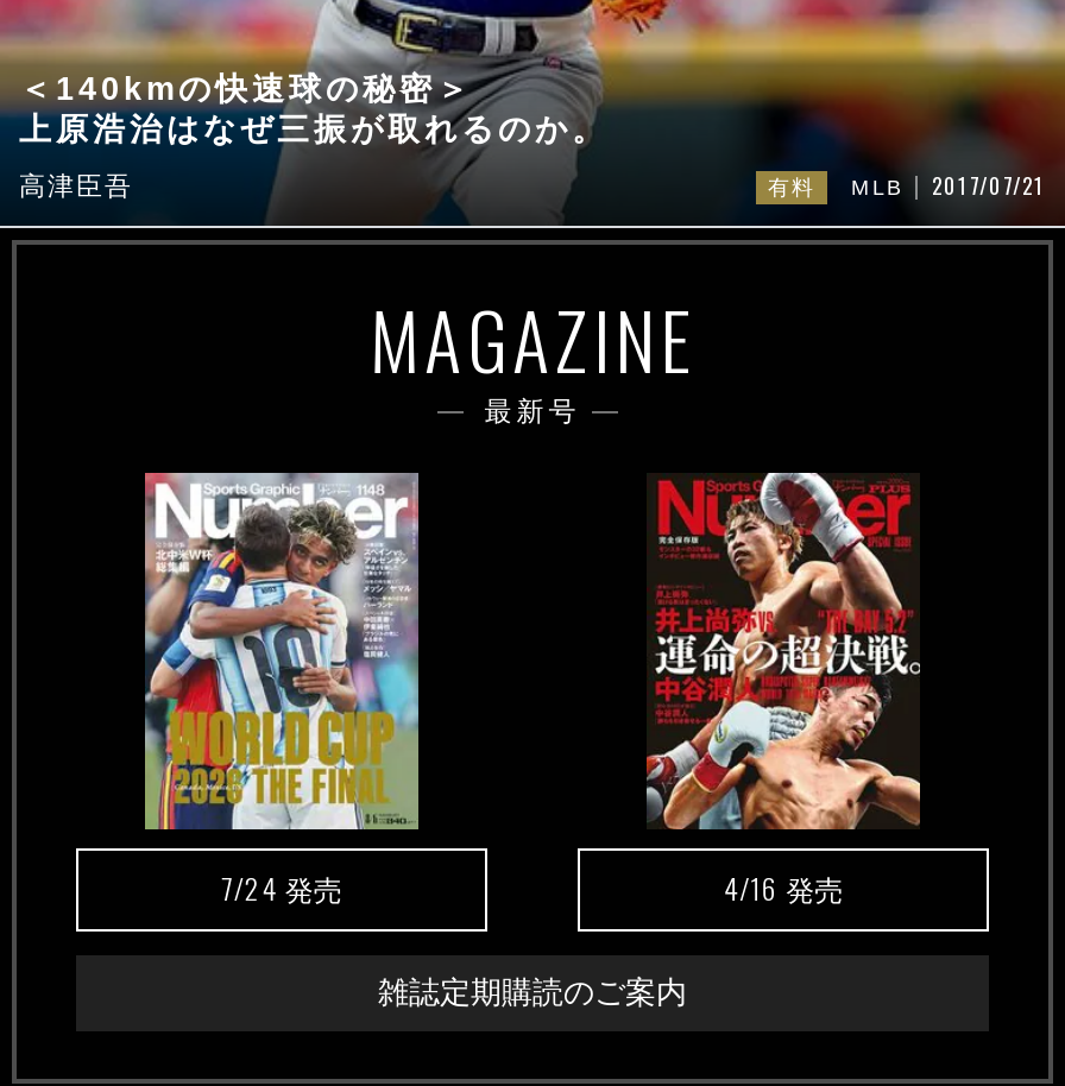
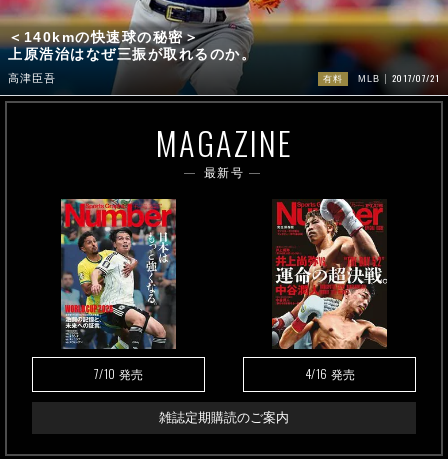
[143,471,421,907] [image] | 7/24発売 -> [61,198,176,381] [image] | 7/10発売

